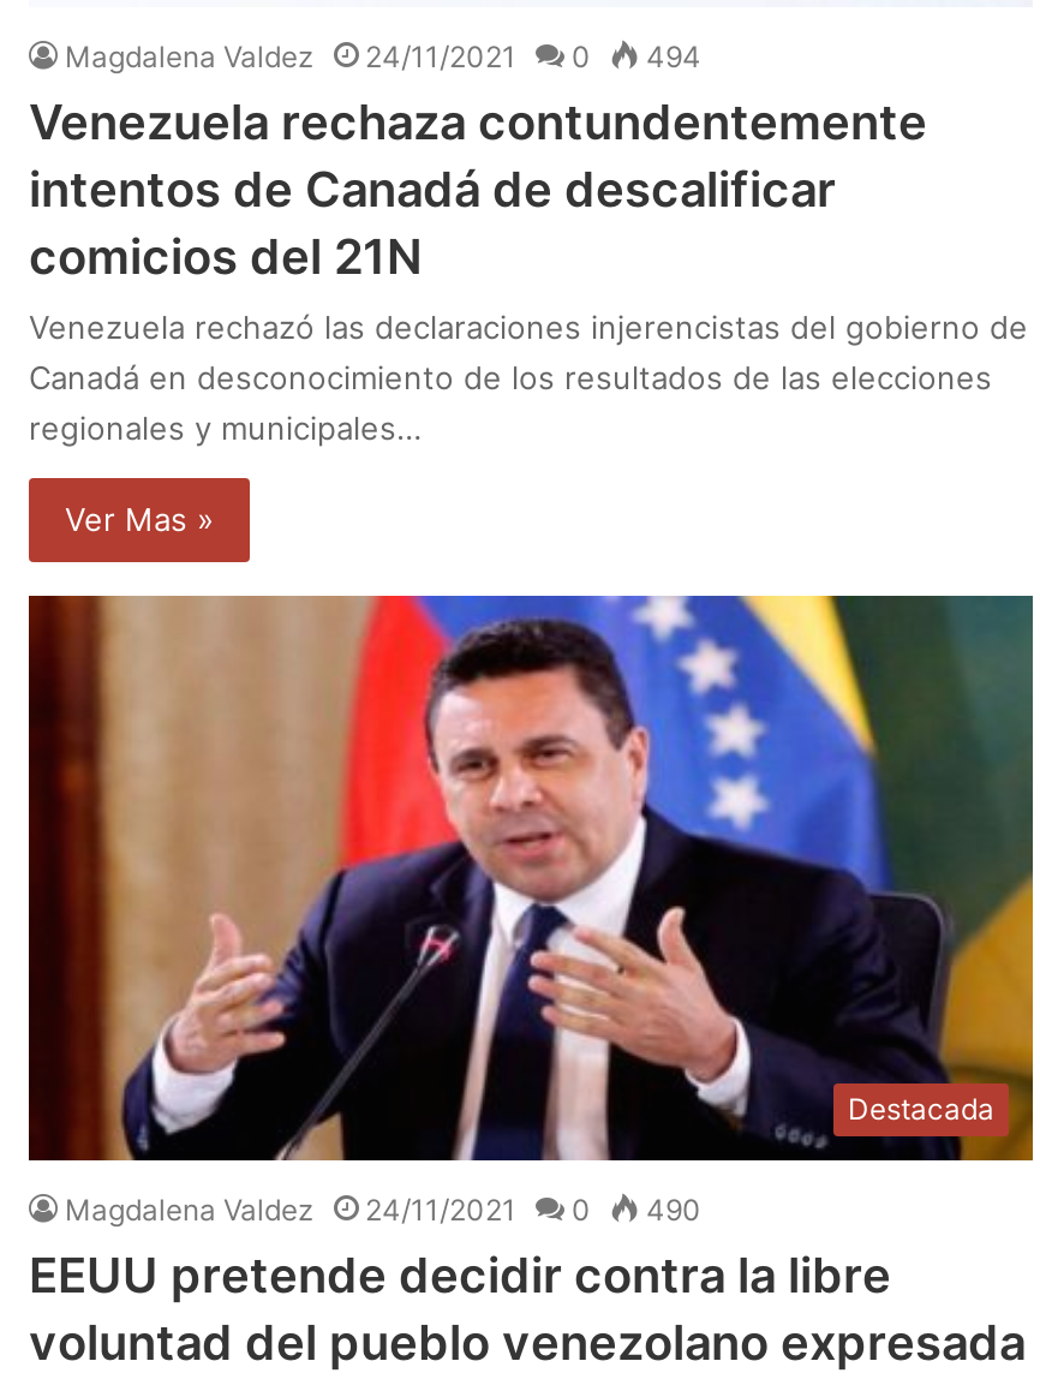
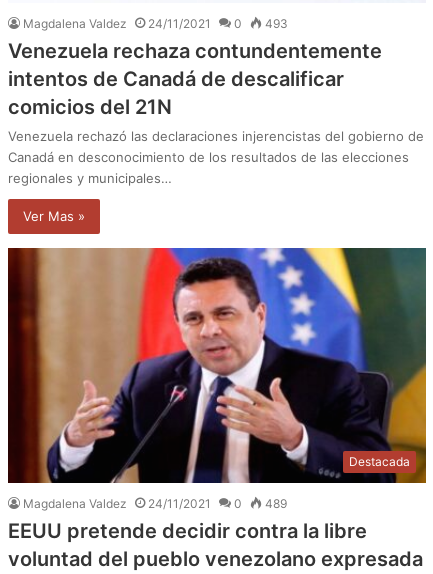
[65,37,701,73] Magdalena Valdez 24/11/2021 0 494 -> [23,15,288,30] Magdalena Valdez 24/11/2021 0 493
[65,1192,701,1228] Magdalena Valdez 24/11/2021 0 490 -> [23,496,287,511] Magdalena Valdez 24/11/2021 0 489

